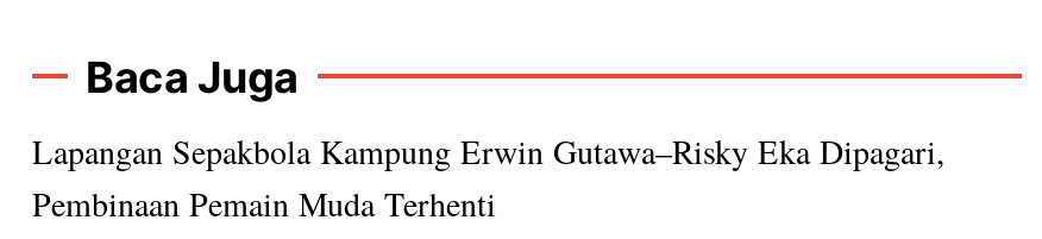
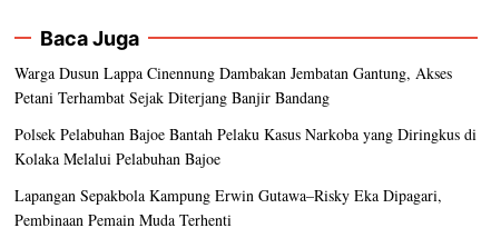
none -> [14,62,477,169] Warga Dusun Lappa Cinennung Dambakan Jembatan Gantung, Akses | Petani Terhambat Sejak Diterjang Banjir Bandang | Polsek Pelabuhan Bajoe Bantah Pelaku Kasus Narkoba yang Diringkus di | Kolaka Melalui Pelabuhan Bajoe

